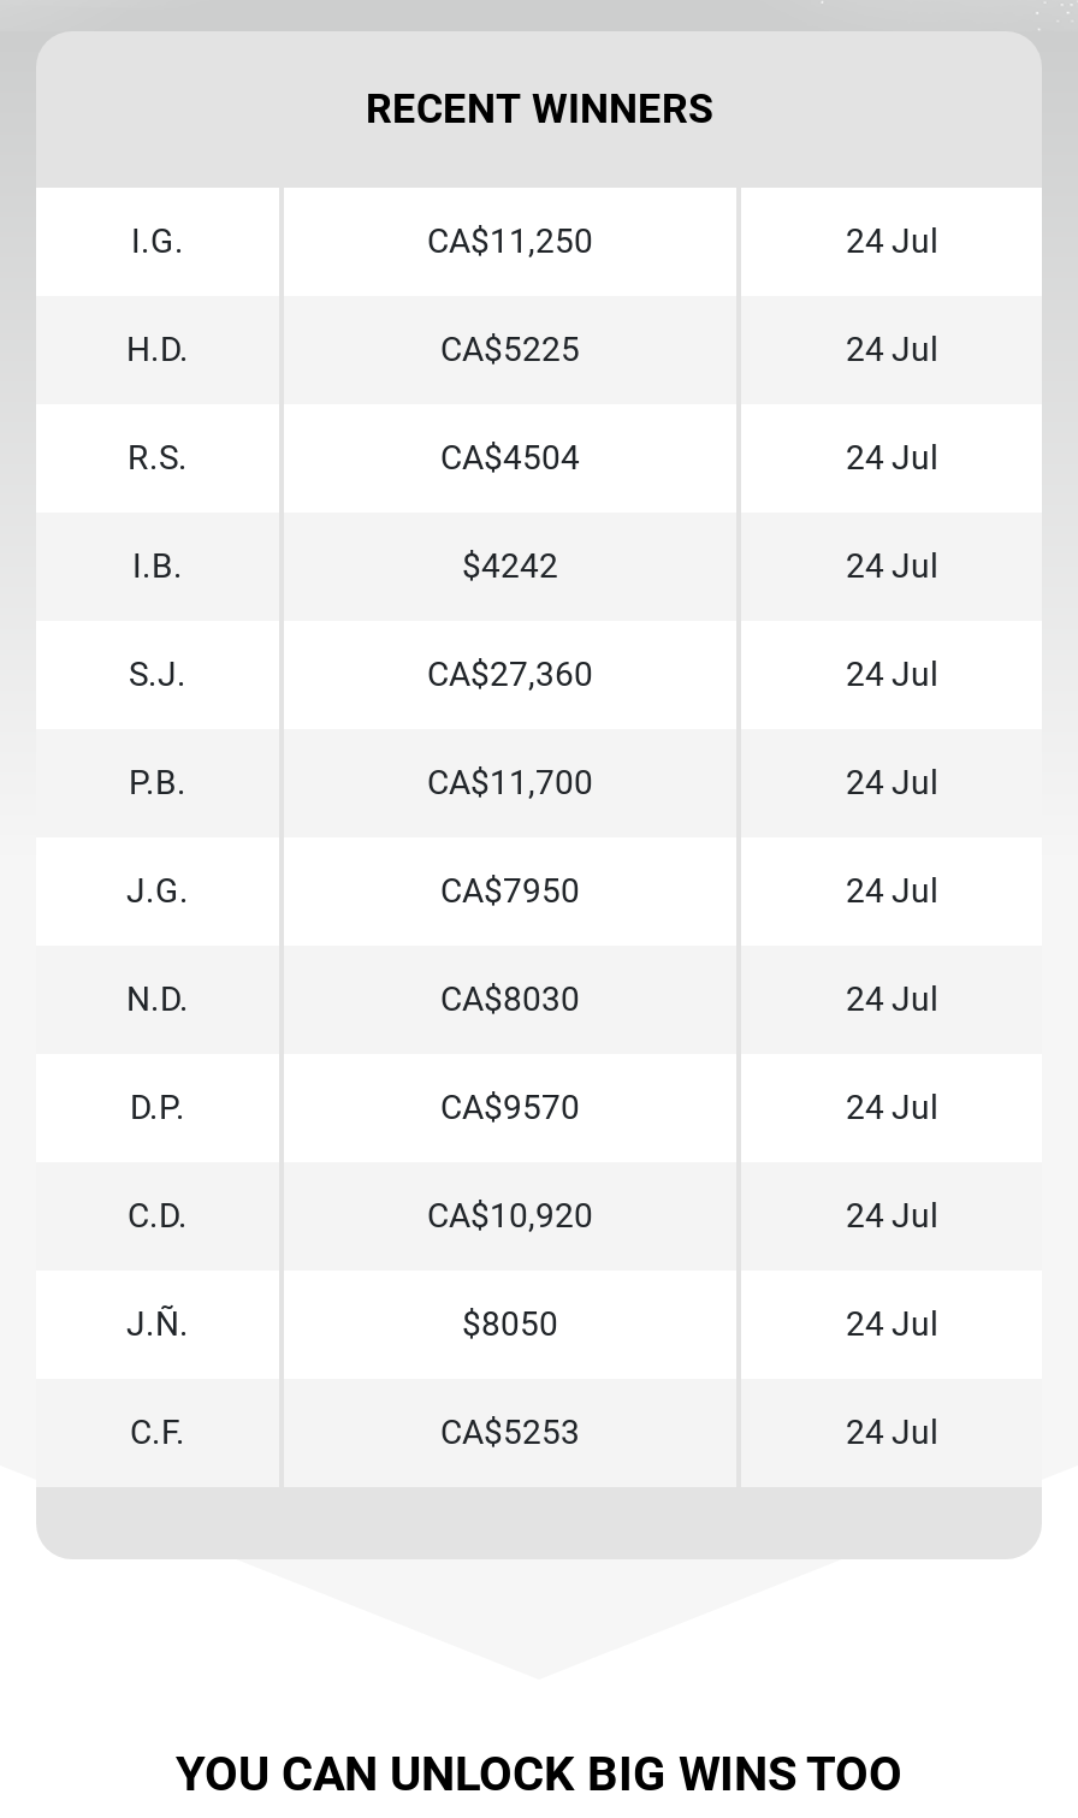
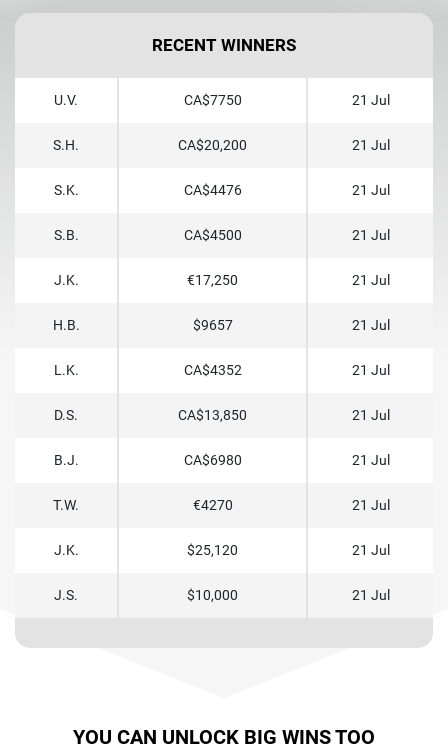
[131,222,937,260] I.G. | CA$11,250 | 24 Jul -> [54,92,389,108] U.V. | CA$7750 | 21 Jul
[126,330,937,369] H.D. | CA$5225 | 24 Jul -> [53,137,389,153] S.H. | CA$20,200 | 21 Jul
[128,438,937,477] R.S. | CA$4504 | 24 Jul -> [53,182,389,198] S.K. | CA$4476 | 21 Jul
[132,547,937,585] I.B. | $4242 | 24 Jul -> [53,227,389,243] S.B. | CA$4500 | 21 Jul
[129,655,937,694] S.J. | CA$27,360 | 24 Jul -> [53,272,389,288] J.K. | €17,250 | 21 Jul
[129,763,937,802] P.B. | CA$11,700 | 24 Jul -> [52,317,389,333] H.B. | $9657 | 21 Jul
[126,872,937,910] J.G. | CA$7950 | 24 Jul -> [53,362,389,378] L.K. | CA$4352 | 21 Jul
[126,980,937,1018] N.D. | CA$8030 | 24 Jul -> [54,407,389,423] D.S. | CA$13,850 | 21 Jul
[130,1088,937,1127] D.P. | CA$9570 | 24 Jul -> [53,452,389,468] B.J. | CA$6980 | 21 Jul
[128,1196,937,1235] C.D. | CA$10,920 | 24 Jul -> [53,497,389,513] T.W. | €4270 | 21 Jul
[126,1305,937,1343] J.Ñ. | $8050 | 24 Jul -> [53,542,389,558] J.K. | $25,120 | 21 Jul
[130,1413,937,1452] C.F. | CA$5253 | 24 Jul -> [54,587,389,603] J.S. | $10,000 | 21 Jul

